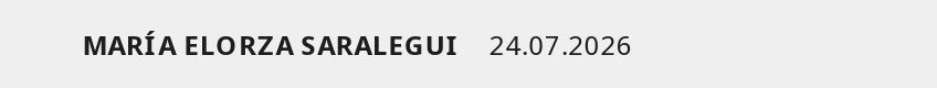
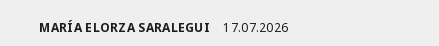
[83,26,633,63] MARÍA ELORZA SARALEGUI 24.07.2026 -> [39,19,288,36] MARÍA ELORZA SARALEGUI 17.07.2026

